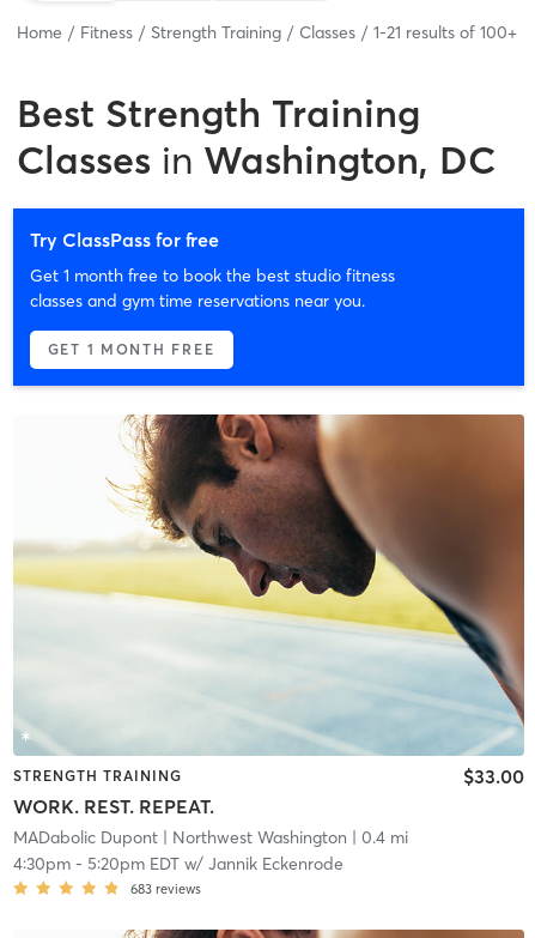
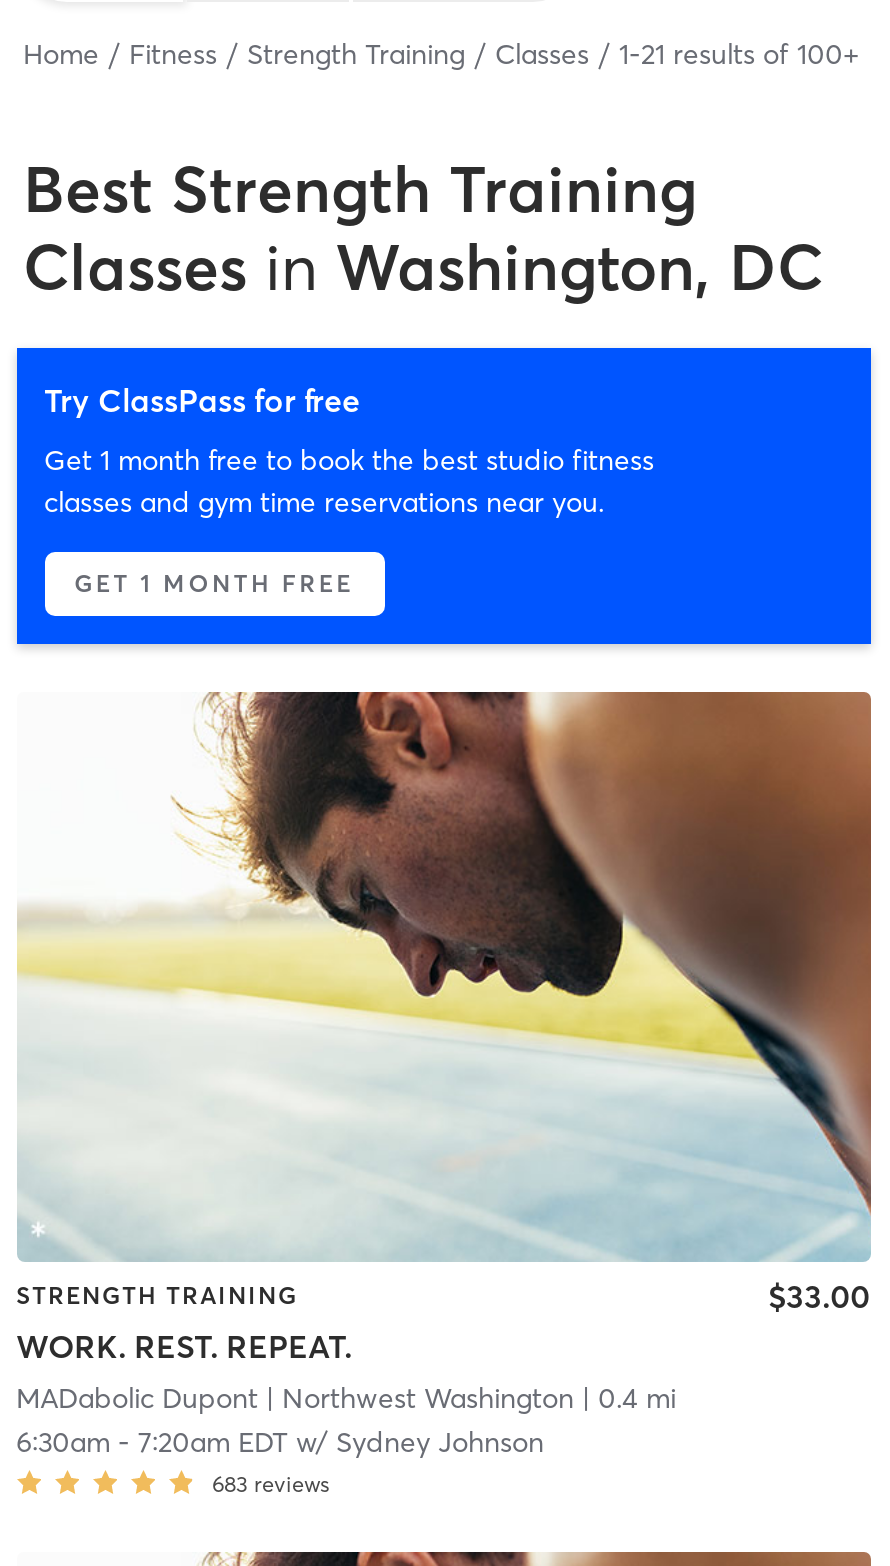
[13,853,343,875] 4:30pm - 5:20pm EDT w/ Jannik Eckenrode -> [16,1424,544,1460] 6:30am - 7:20am EDT w/ Sydney Johnson

